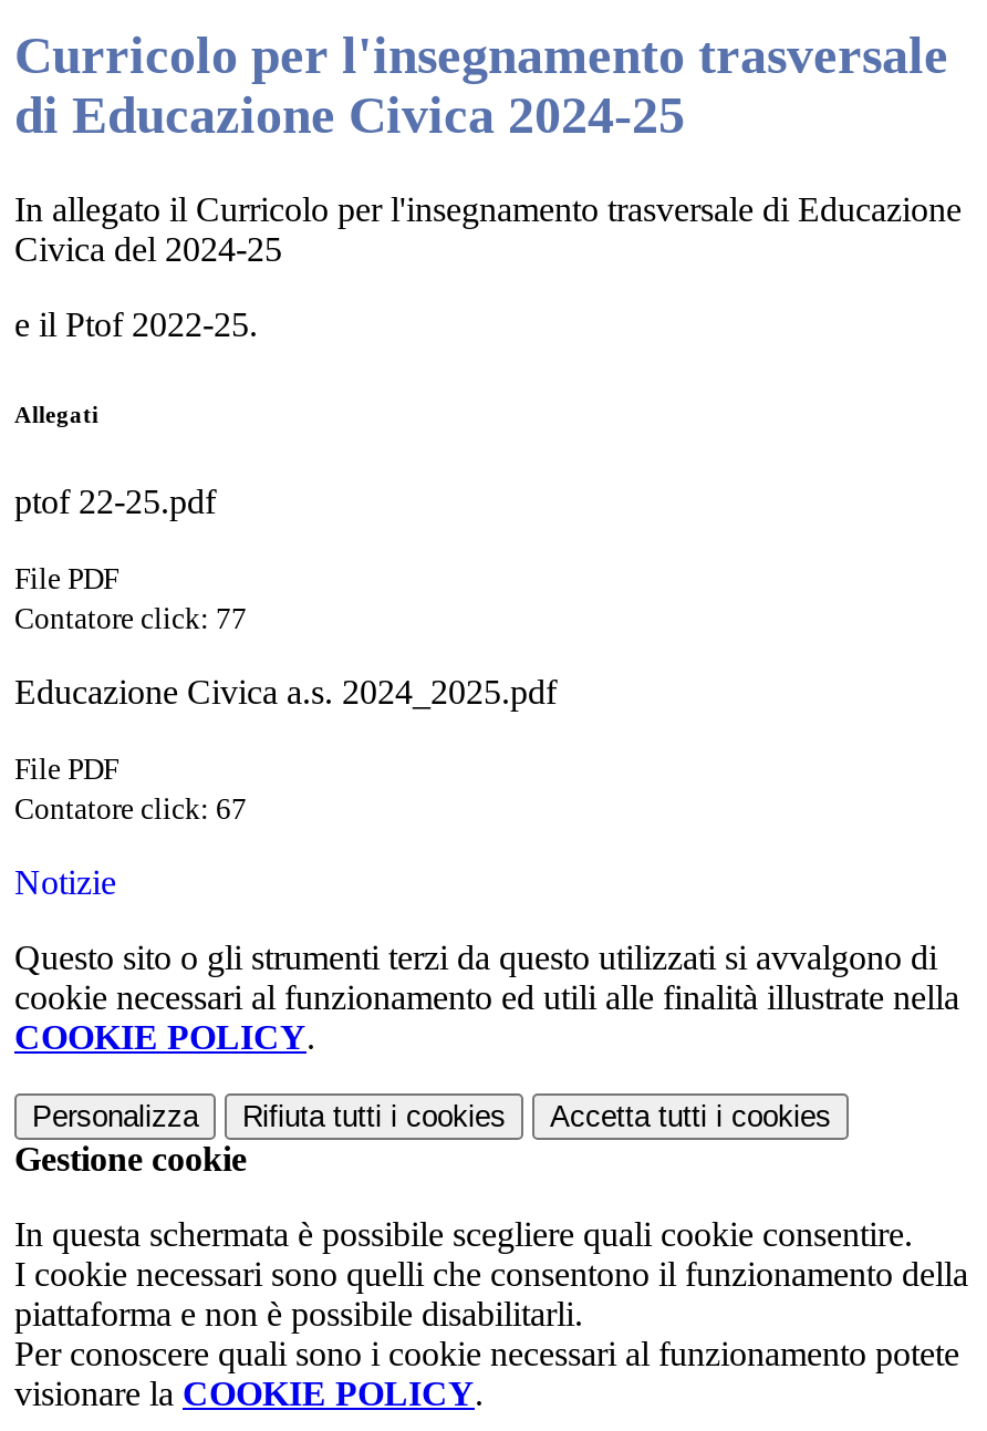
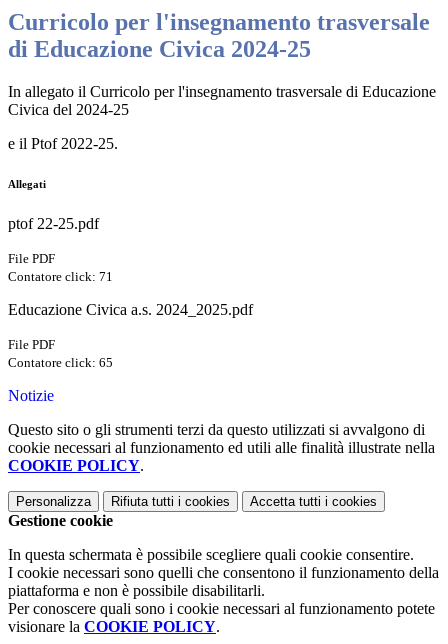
[14,602,247,635] Contatore click: 77 -> [8,269,113,284] Contatore click: 71
[14,793,247,826] Contatore click: 67 -> [8,355,113,370] Contatore click: 65

